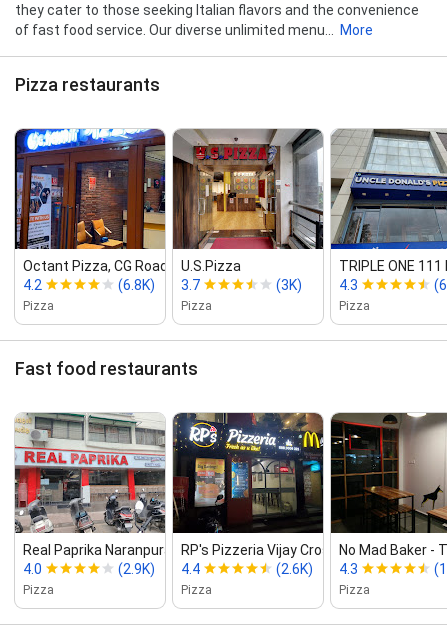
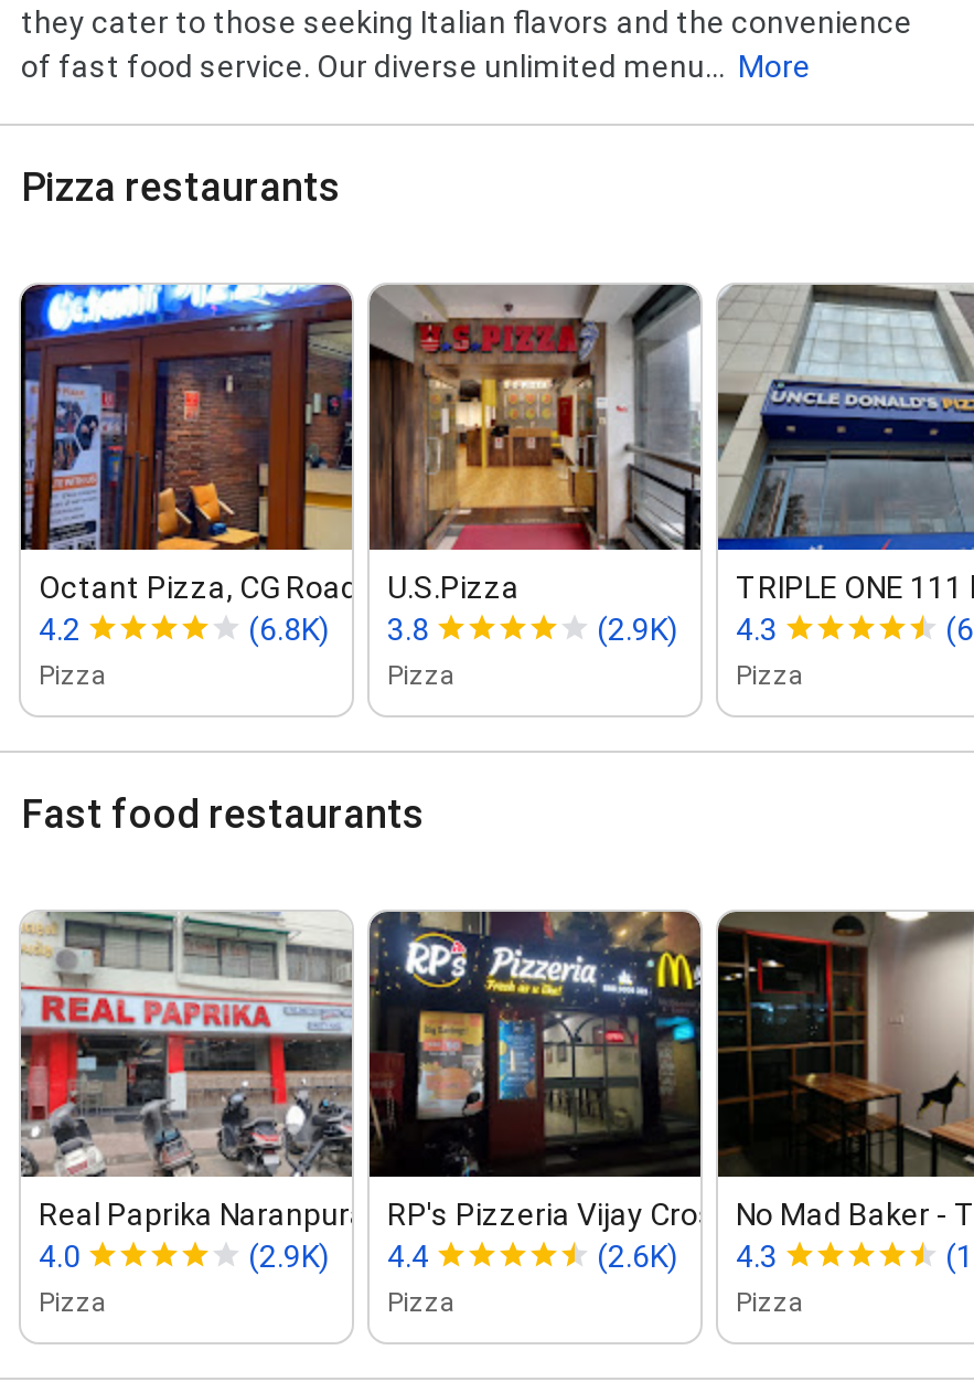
[181,277,302,293] 3.7 | (3K) -> [387,611,678,646] 3.8 | (2.9K)

